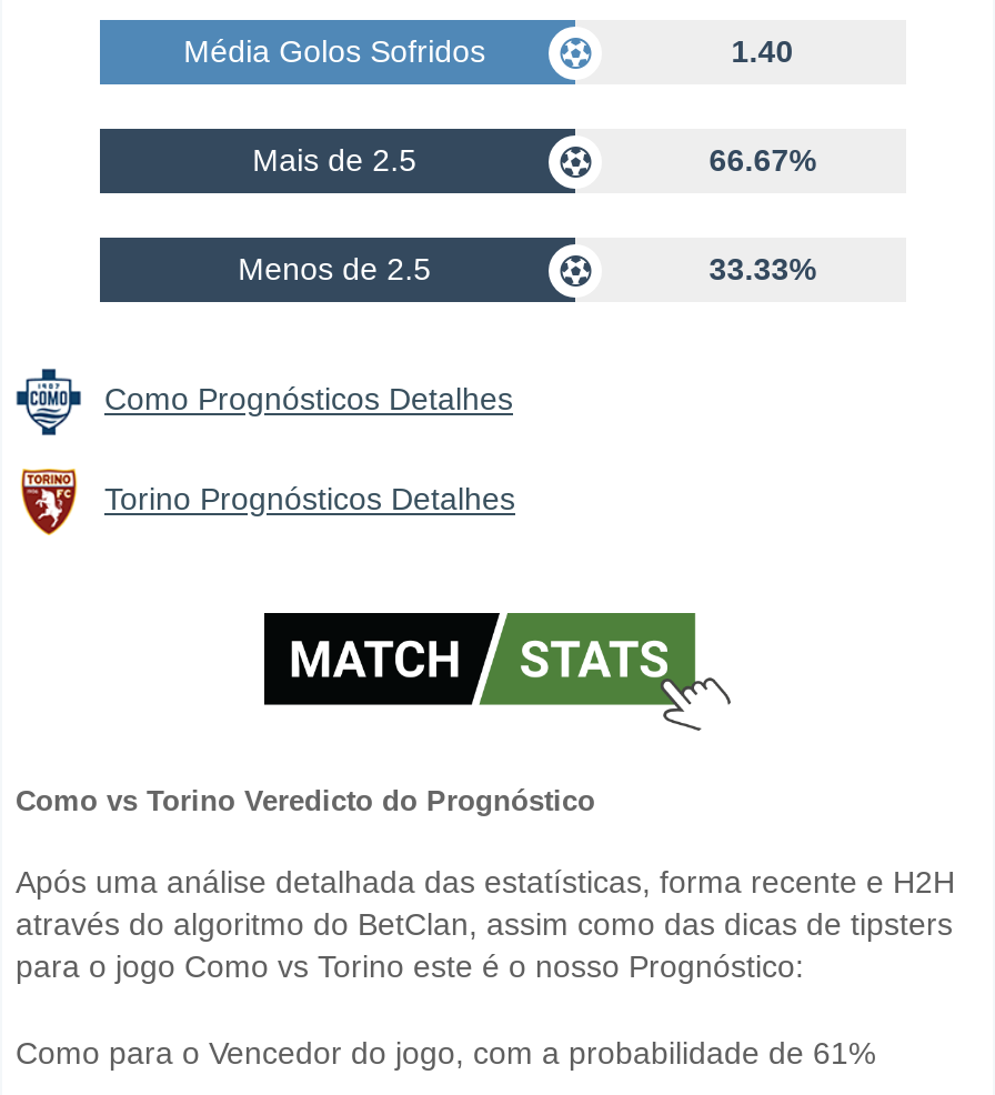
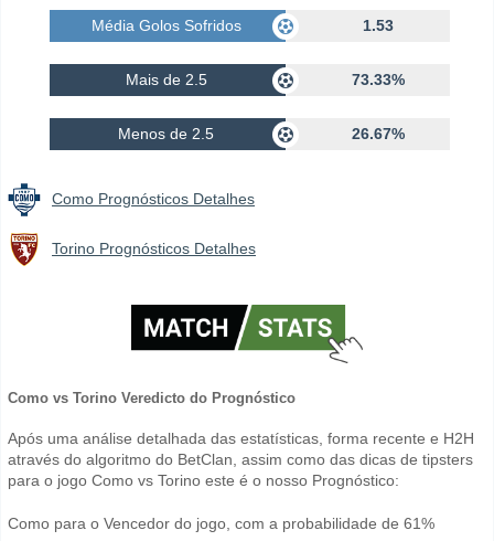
[731,34,793,70] 1.40 -> [363,17,394,35] 1.53
[709,143,816,179] 66.67% -> [352,71,405,89] 73.33%
[709,252,816,287] 33.33% -> [352,125,405,143] 26.67%

